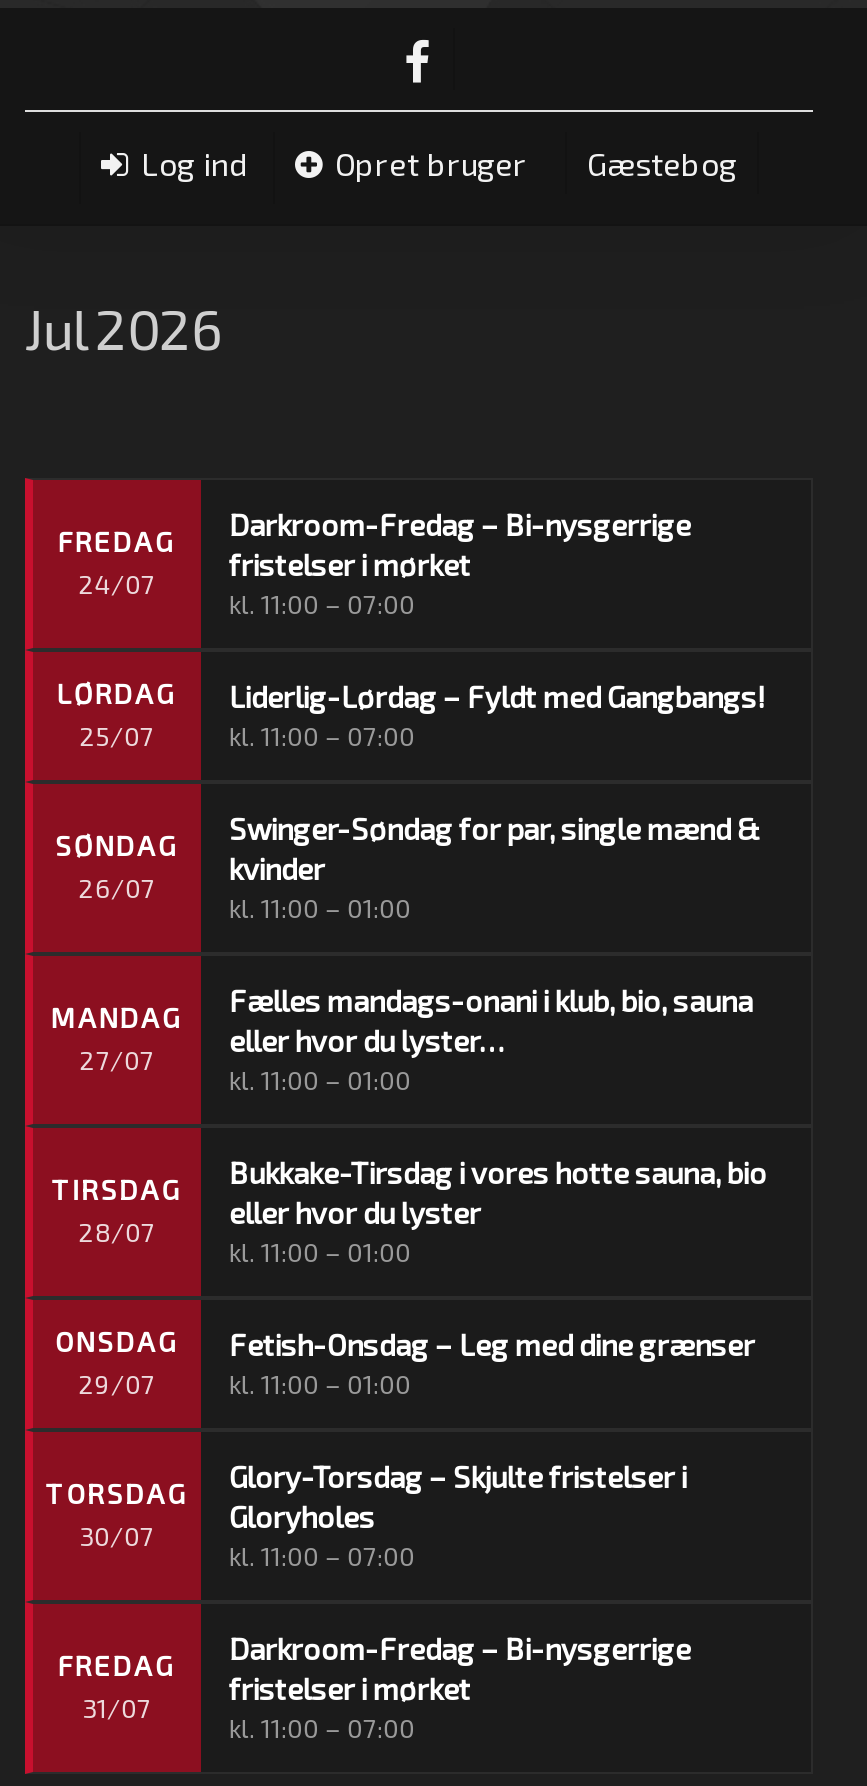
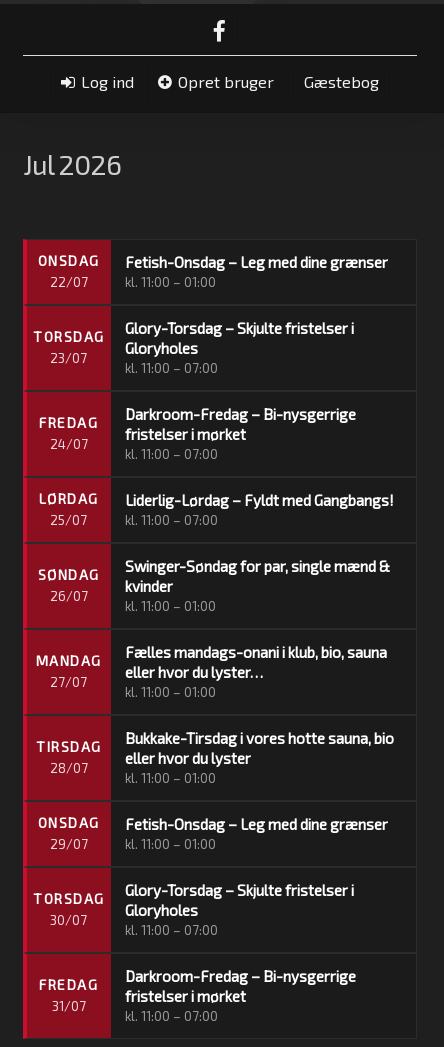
none -> [33,253,388,366] Fetish-Onsdag – Leg med dine grænser | kl. 11:00 – 01:00 | TORSDAG | 23/07
none -> [38,252,100,290] ONSDAG | 22/07
none -> [125,319,354,376] Glory-Torsdag – Skjulte fristelser i | Gloryholes | kl. 11:00 – 07:00

